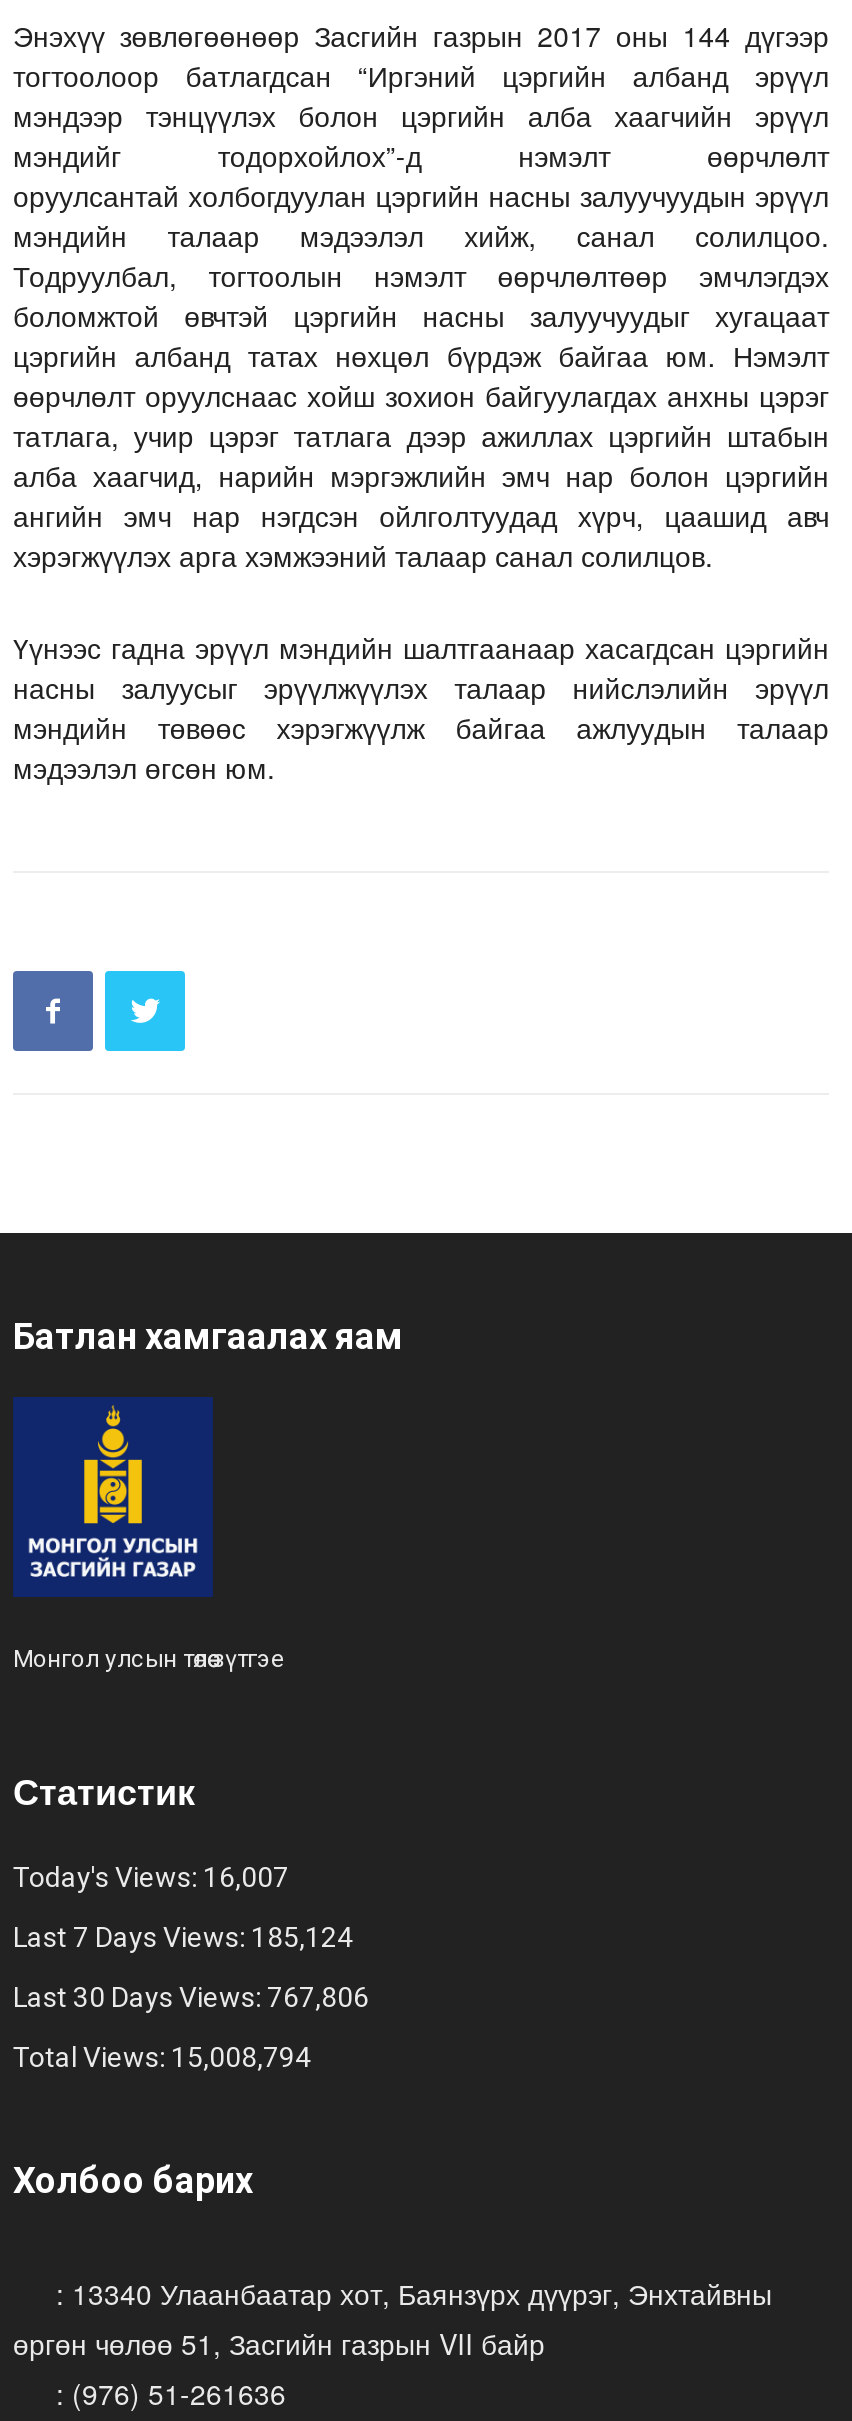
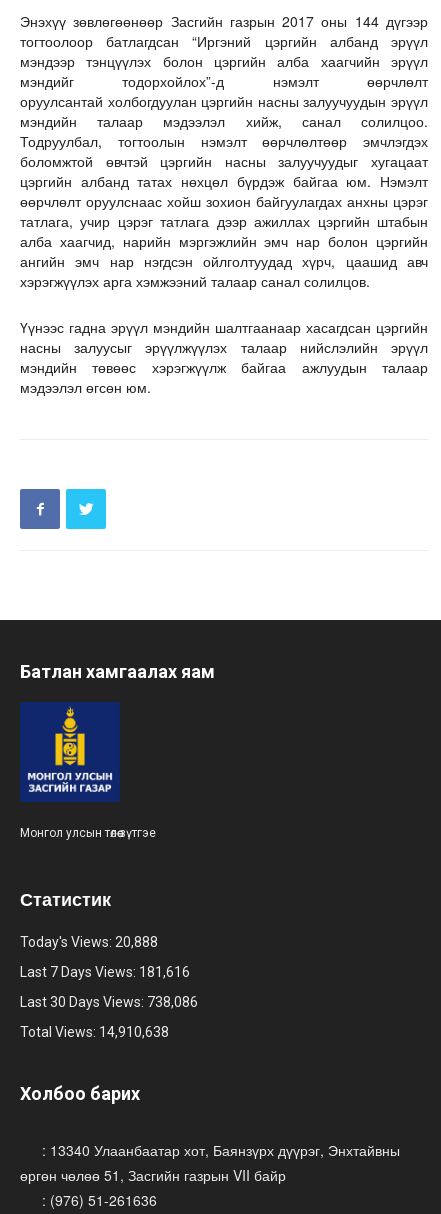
[13,1861,289,1893] Today's Views: 16,007 -> [20,934,158,950] Today's Views: 20,888
[13,1921,353,1953] Last 7 Days Views: 185,124 -> [20,964,190,980] Last 7 Days Views: 181,616
[13,1981,369,2013] Last 30 Days Views: 767,806 -> [20,994,198,1010] Last 30 Days Views: 738,086
[13,2041,311,2073] Total Views: 15,008,794 -> [20,1024,169,1040] Total Views: 14,910,638

